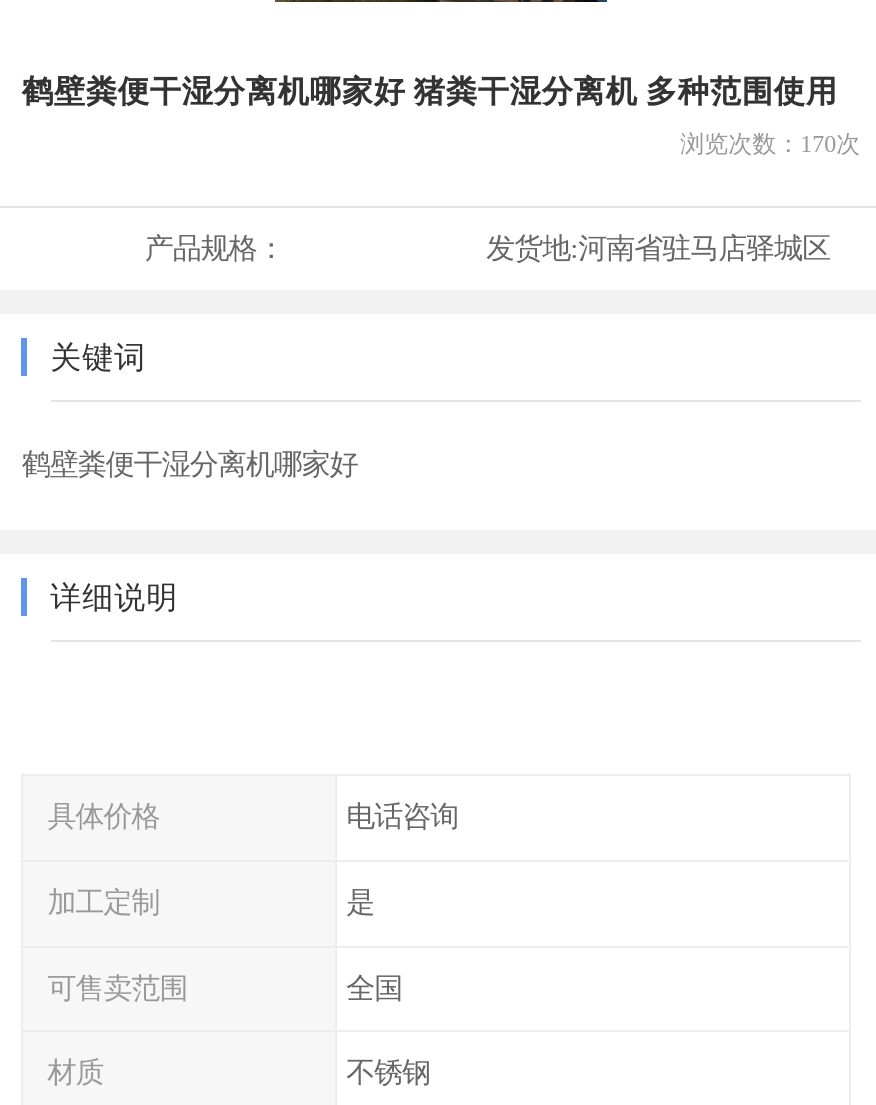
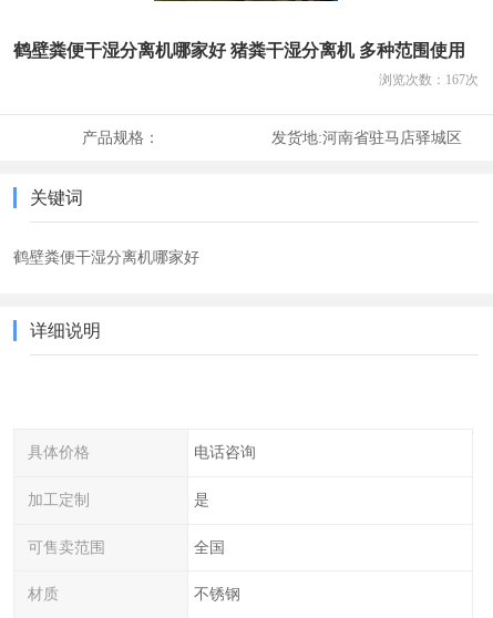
[680,130,860,158] 浏览次数：170次 -> [379,72,478,88] 浏览次数：167次

